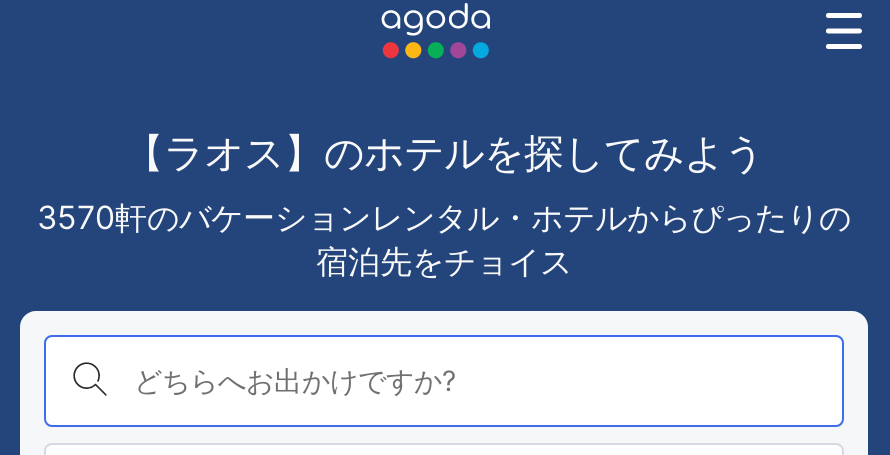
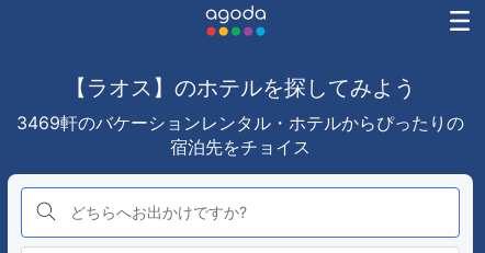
[37,197,851,237] 3570軒のバケーションレンタル・ホテルからぴったりの -> [16,112,464,134] 3469軒のバケーションレンタル・ホテルからぴったりの

